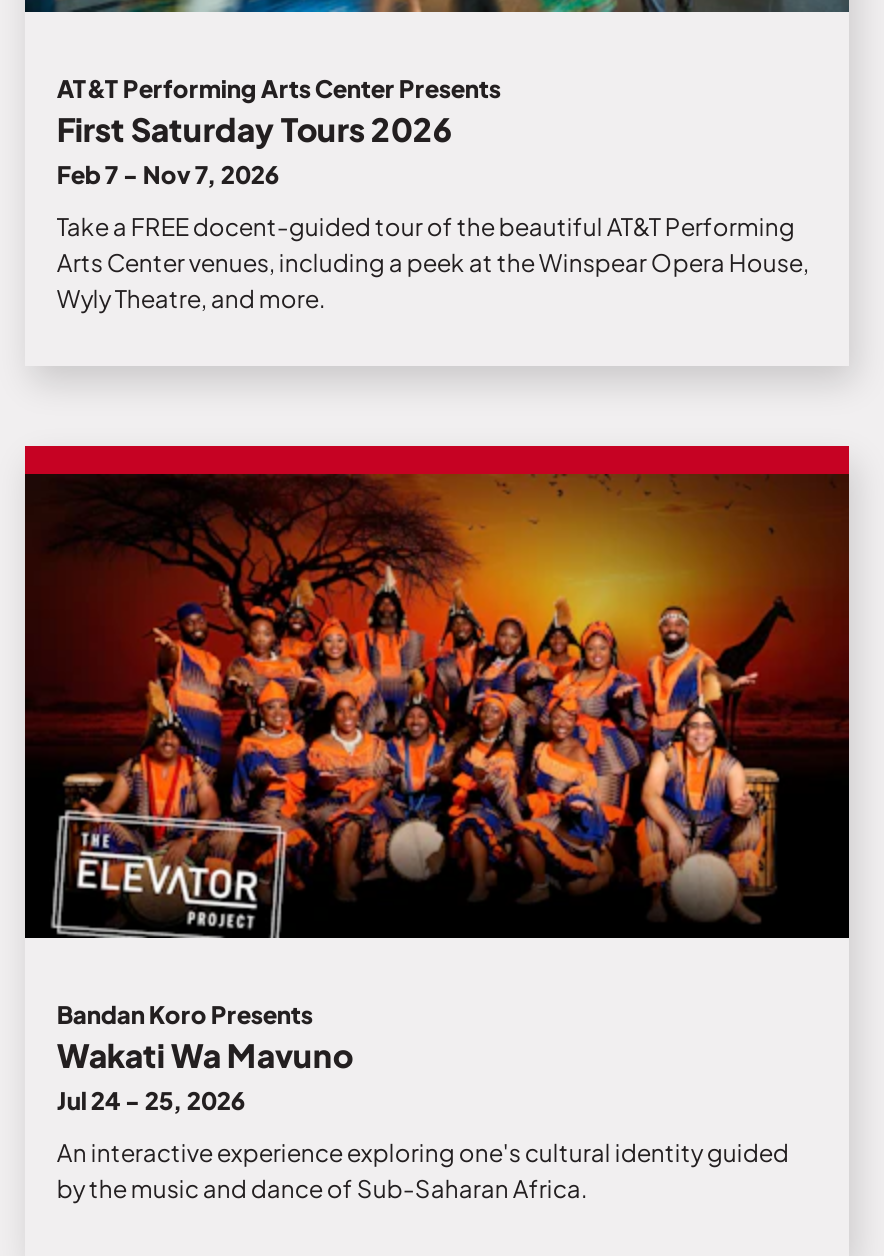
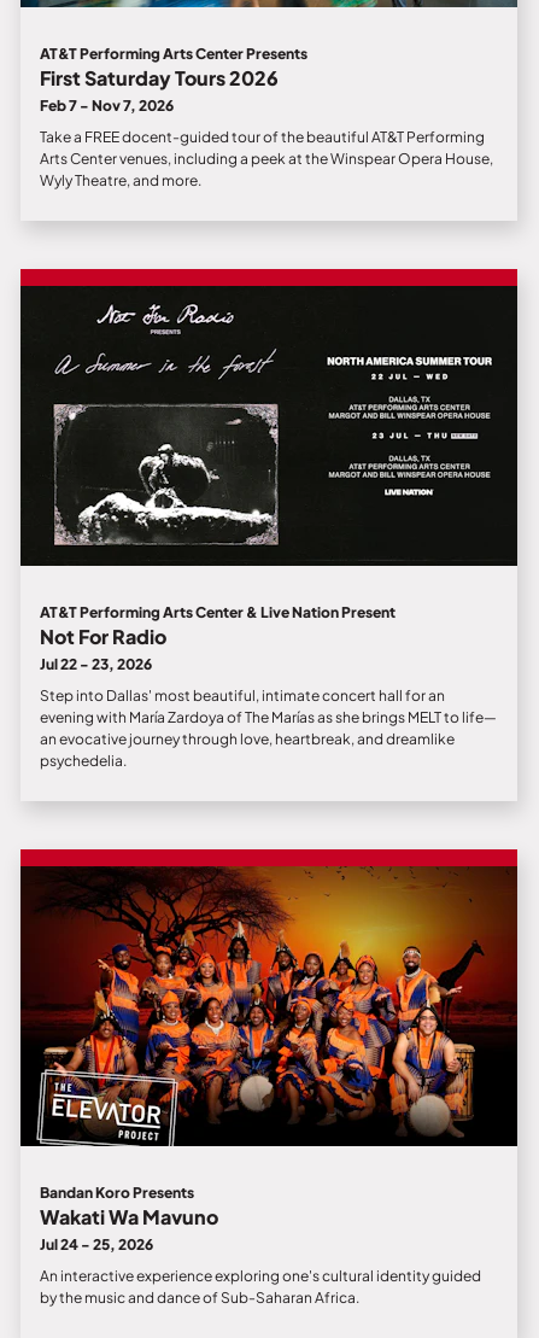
none -> [23,285,516,769] [image] | AT&T Performing Arts Center & Live Nation Present | Not For Radio | Jul 22 - 23, 2026 | Step into Dallas' most beautiful, intimate concert hall for an | evening with María Zardoya of The Marías as she brings MELT to life— | an evocative journey through love, heartbreak, and dreamlike | psychedelia.

